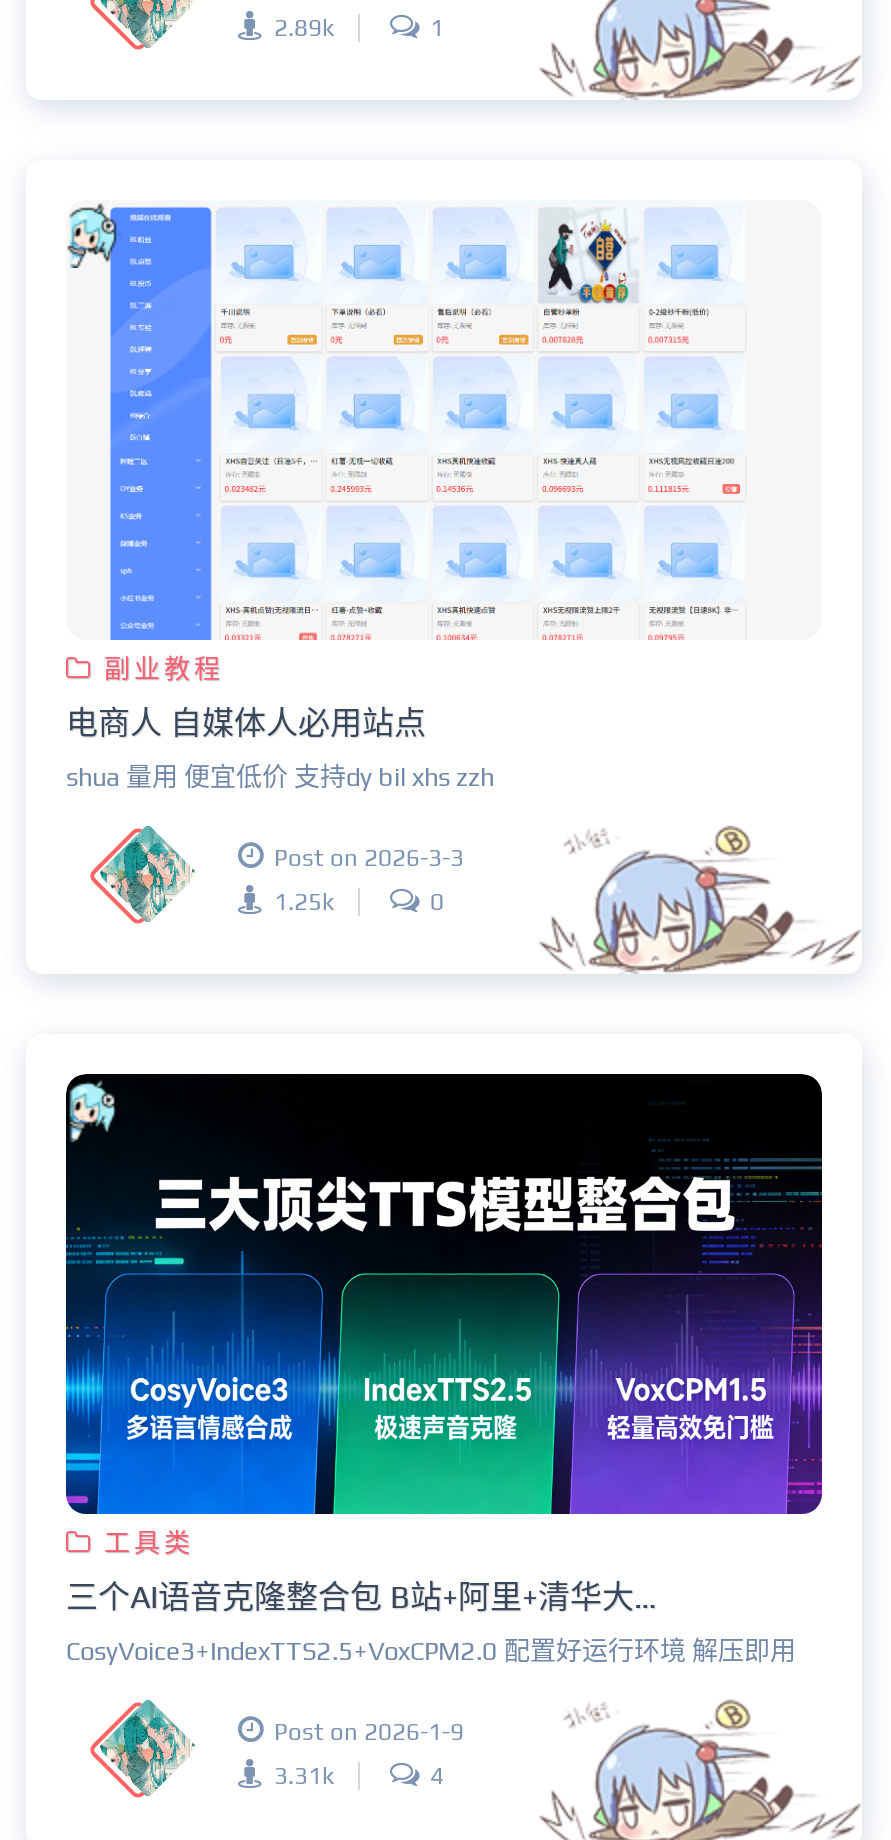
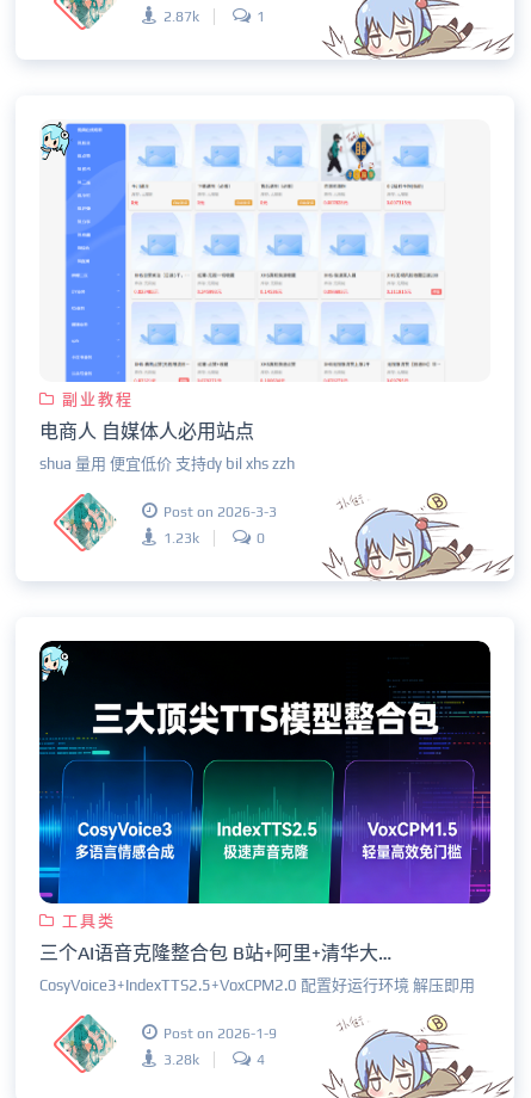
[274,13,334,41] 2.89k -> [163,8,199,24] 2.87k
[274,887,334,915] 1.25k -> [163,529,199,546] 1.23k
[274,1761,334,1789] 3.31k -> [163,1051,199,1068] 3.28k

